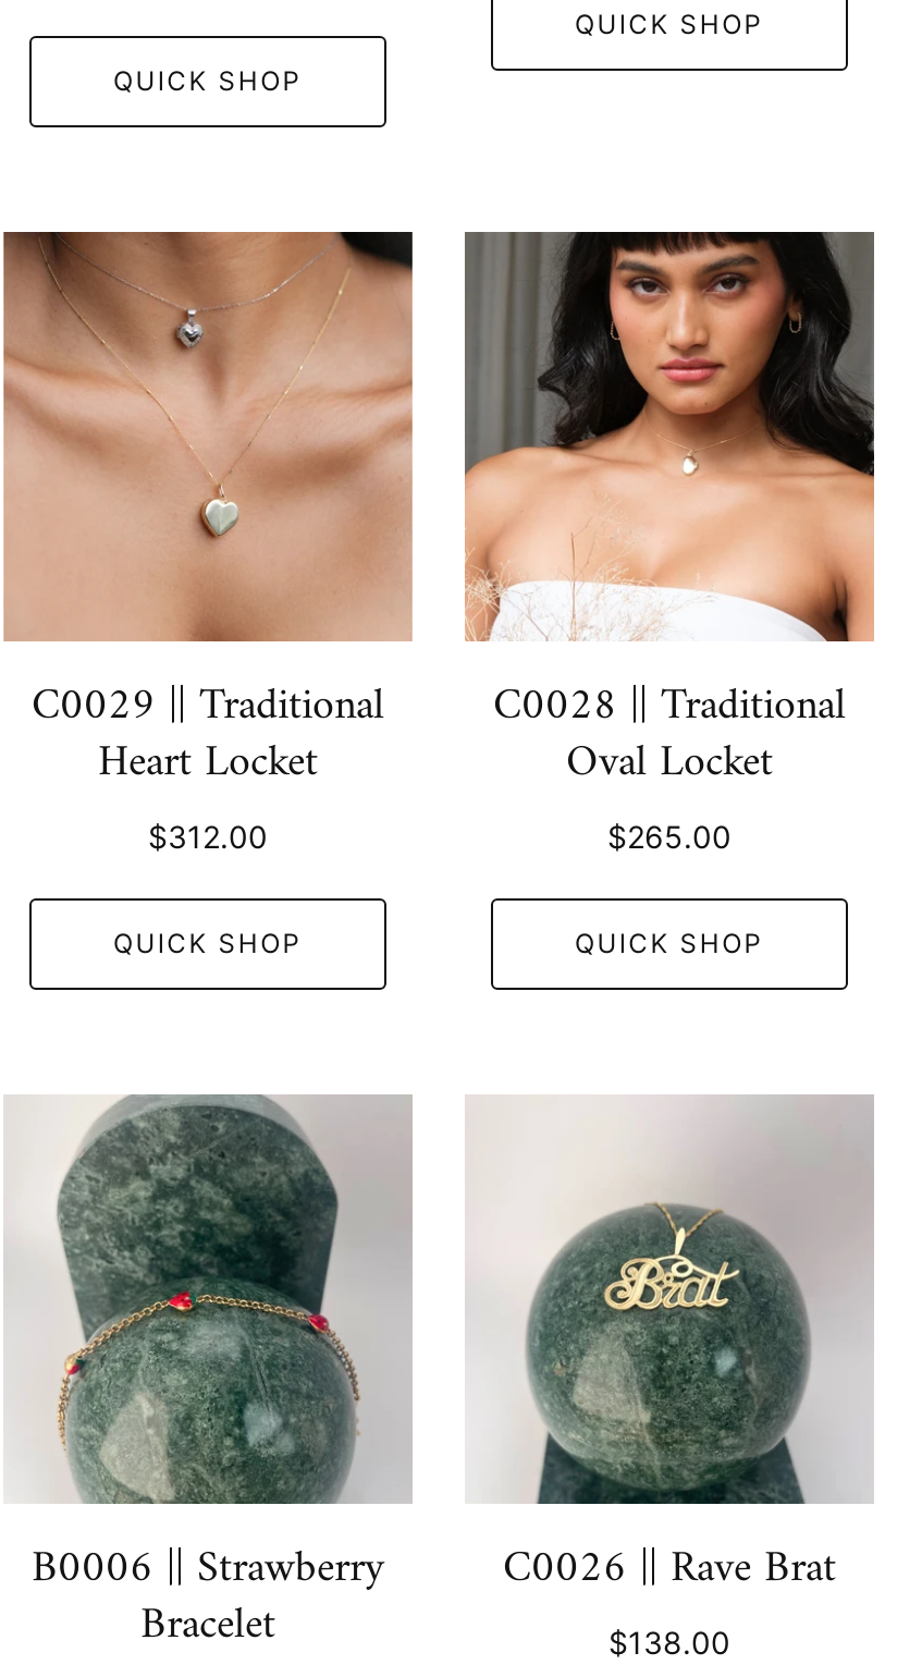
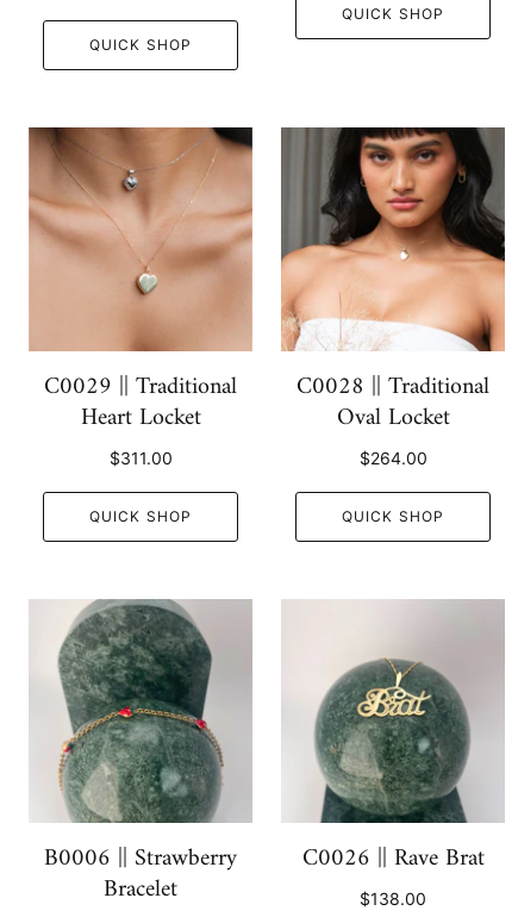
[148,818,268,855] $312.00 -> [109,447,172,468] $311.00
[607,818,732,855] $265.00 -> [359,447,427,468] $264.00

